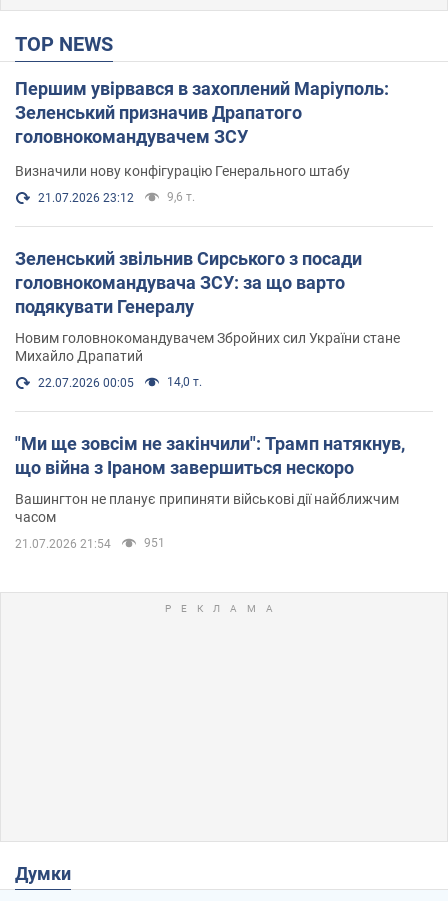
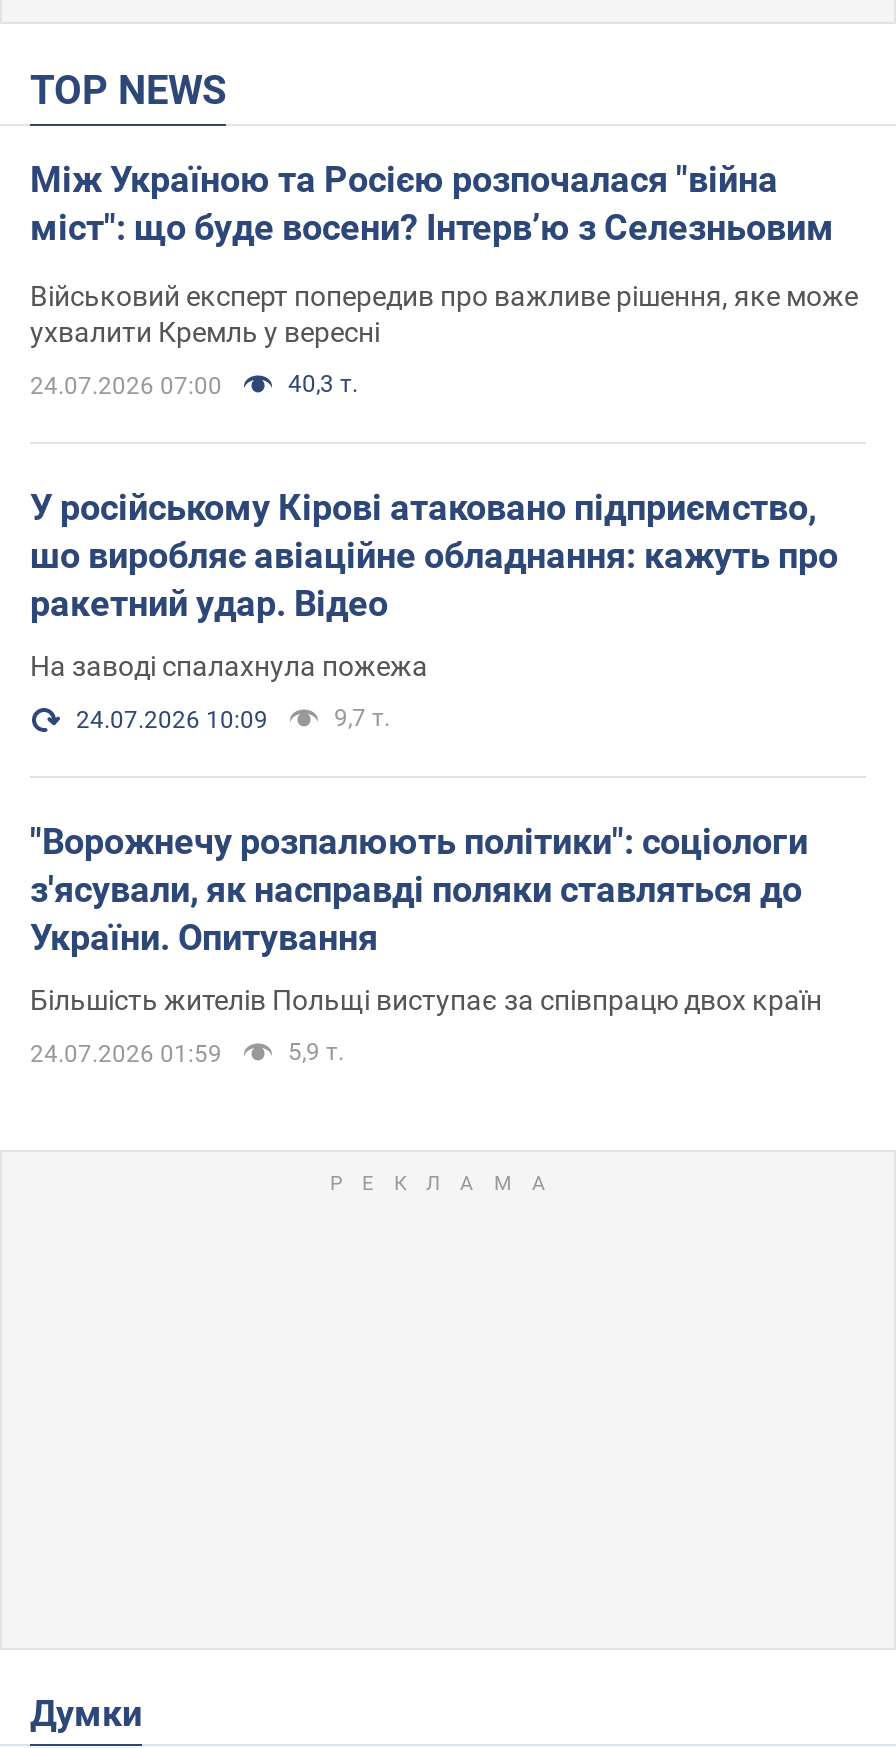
[15,78,389,147] Першим увірвався в захоплений Маріуполь: | Зеленський призначив Драпатого | головнокомандувачем ЗСУ -> [30,157,834,247] Між Україною та Росією розпочалася "війна | міст": що буде восени? Інтерв’ю з Селезньовим
[15,163,350,179] Визначили нову конфігурацію Генерального штабу -> [30,279,858,347] Військовий експерт попередив про важливе рішення, яке може | ухвалити Кремль у вересні
[38,190,195,205] 21.07.2026 23:12 | 9,6 т. -> [30,369,358,399] 24.07.2026 07:00 | 40,3 т.
[15,248,362,317] Зеленський звільнив Сирського з посади | головнокомандувача ЗСУ: за що варто | подякувати Генералу -> [30,485,838,623] У російському Кірові атаковано підприємство, | шо виробляє авіаційне обладнання: кажуть про | ракетний удар. Відео
[15,330,400,364] Новим головнокомандувачем Збройних сил України стане | Михайло Драпатий -> [30,649,428,681] На заводі спалахнула пожежа
[38,375,202,390] 22.07.2026 00:05 | 14,0 т. -> [76,703,390,733] 24.07.2026 10:09 | 9,7 т.
[15,433,405,478] "Ми ще зовсім не закінчили": Трамп натякнув, | що війна з Іраном завершиться нескоро -> [30,819,808,957] "Ворожнечу розпалюють політики": соціологи | з'ясували, як насправді поляки ставляться до | України. Опитування
[15,491,399,525] Вашингтон не планує припиняти військові дії найближчим | часом -> [30,983,822,1015] Більшість жителів Польщі виступає за співпрацю двох країн
[15,536,165,551] 21.07.2026 21:54 | 951 -> [30,1037,344,1067] 24.07.2026 01:59 | 5,9 т.

